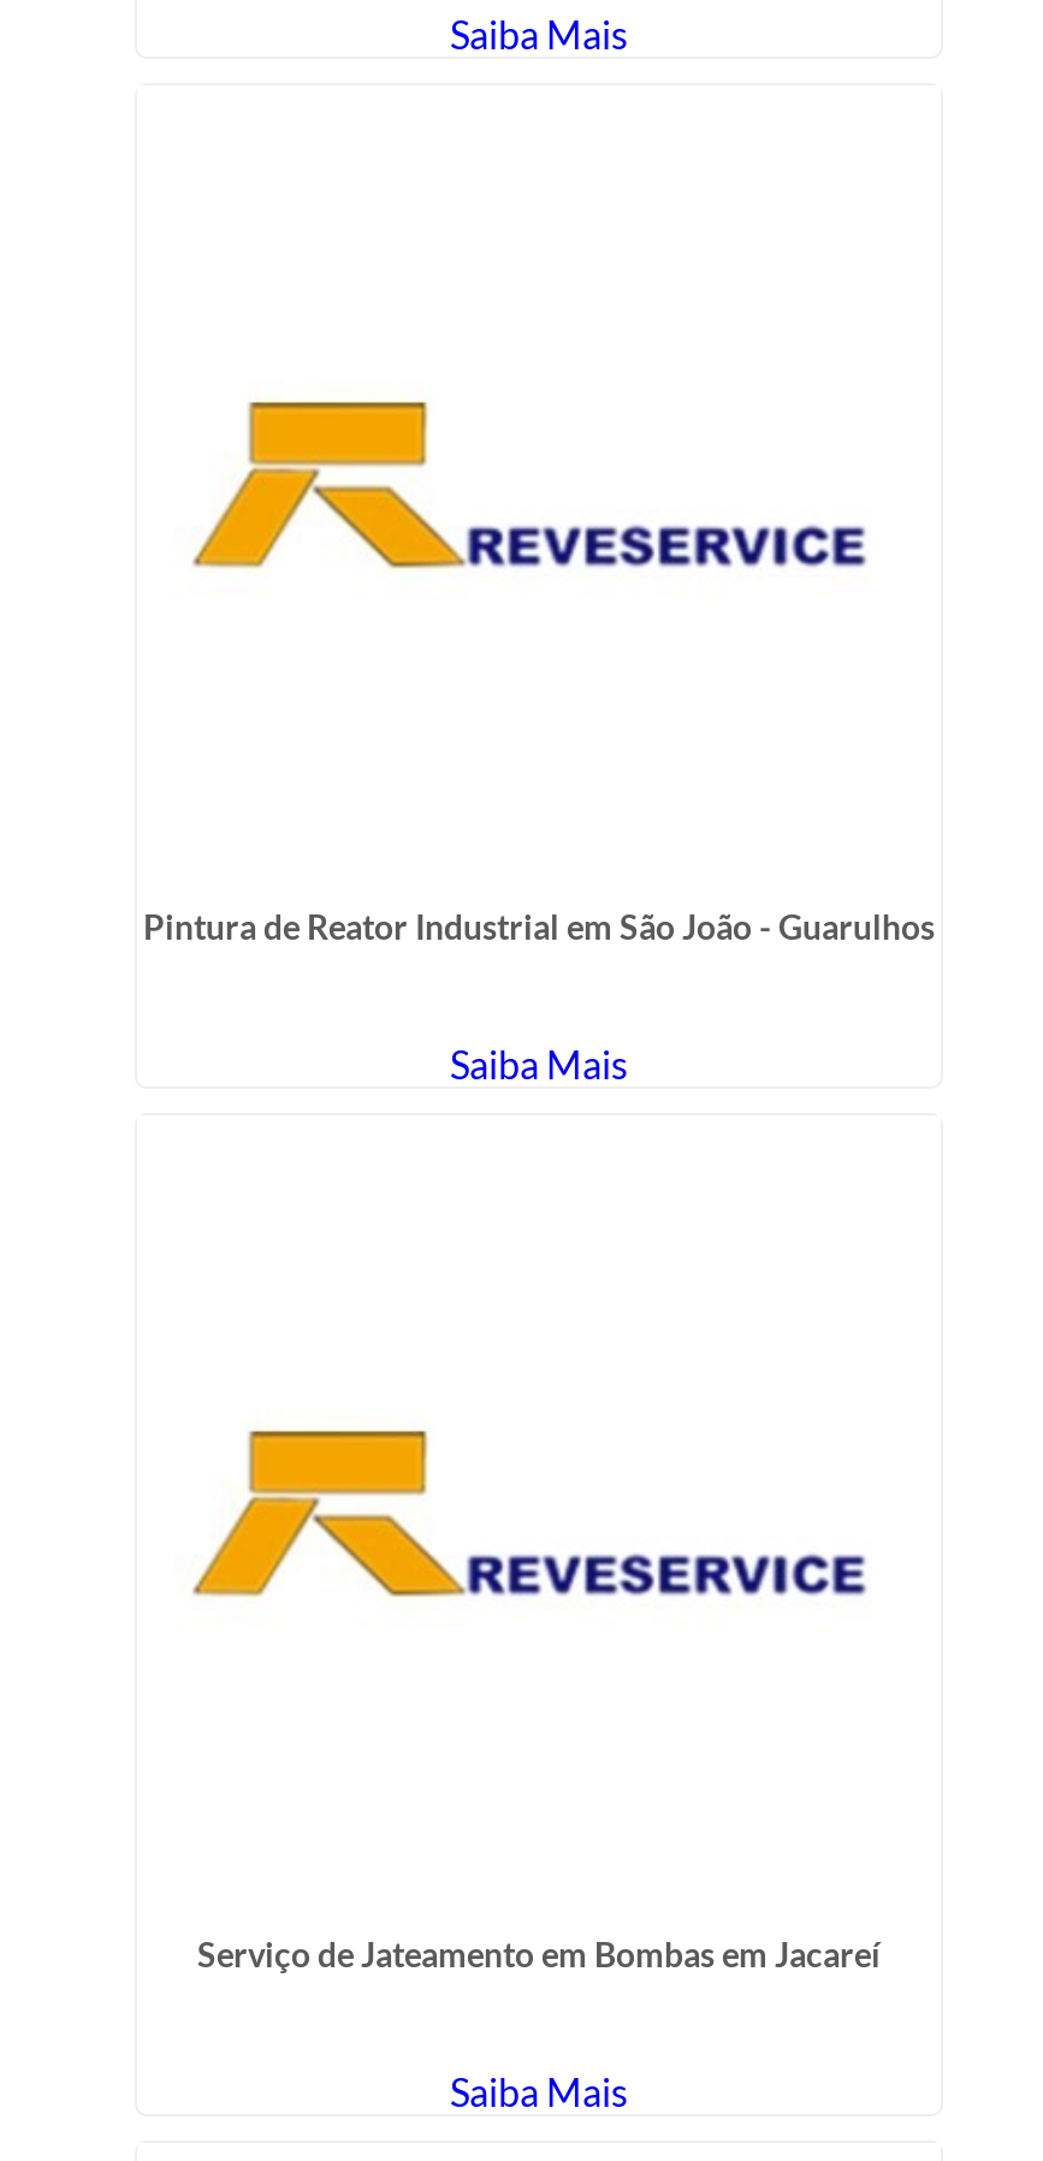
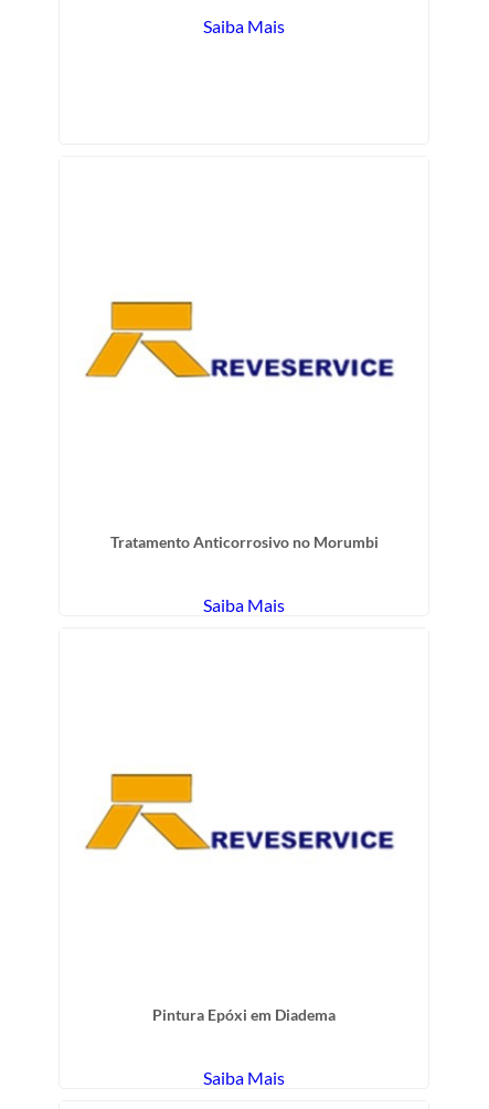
[143,905,935,946] Pintura de Reator Industrial em São João - Guarulhos -> [110,533,378,551] Tratamento Anticorrosivo no Morumbi
[197,1934,881,1975] Serviço de Jateamento em Bombas em Jacareí -> [152,1005,336,1024] Pintura Epóxi em Diadema

